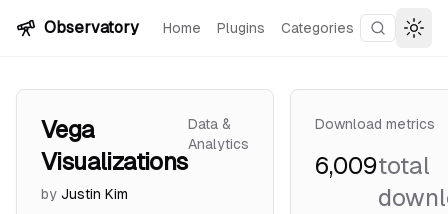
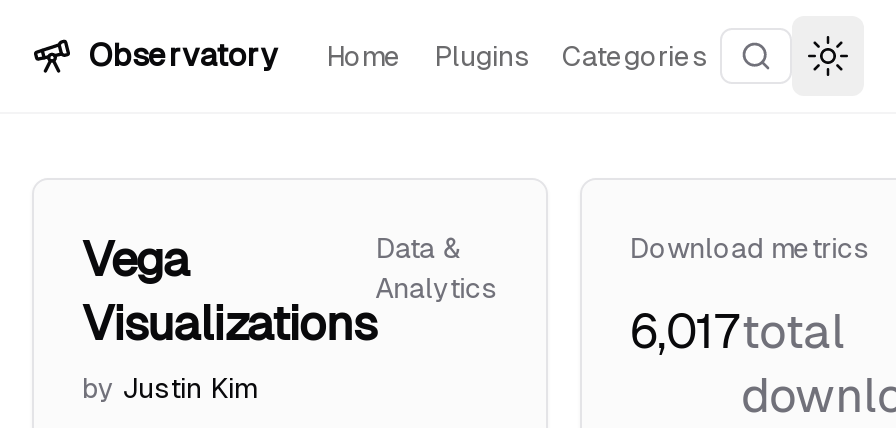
[315,152,430,179] 6,009total -> [629,304,845,358] 6,017total

